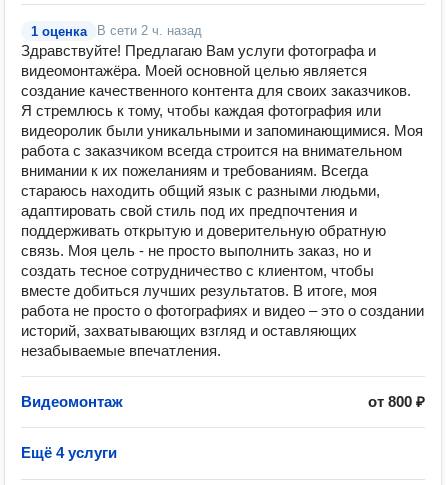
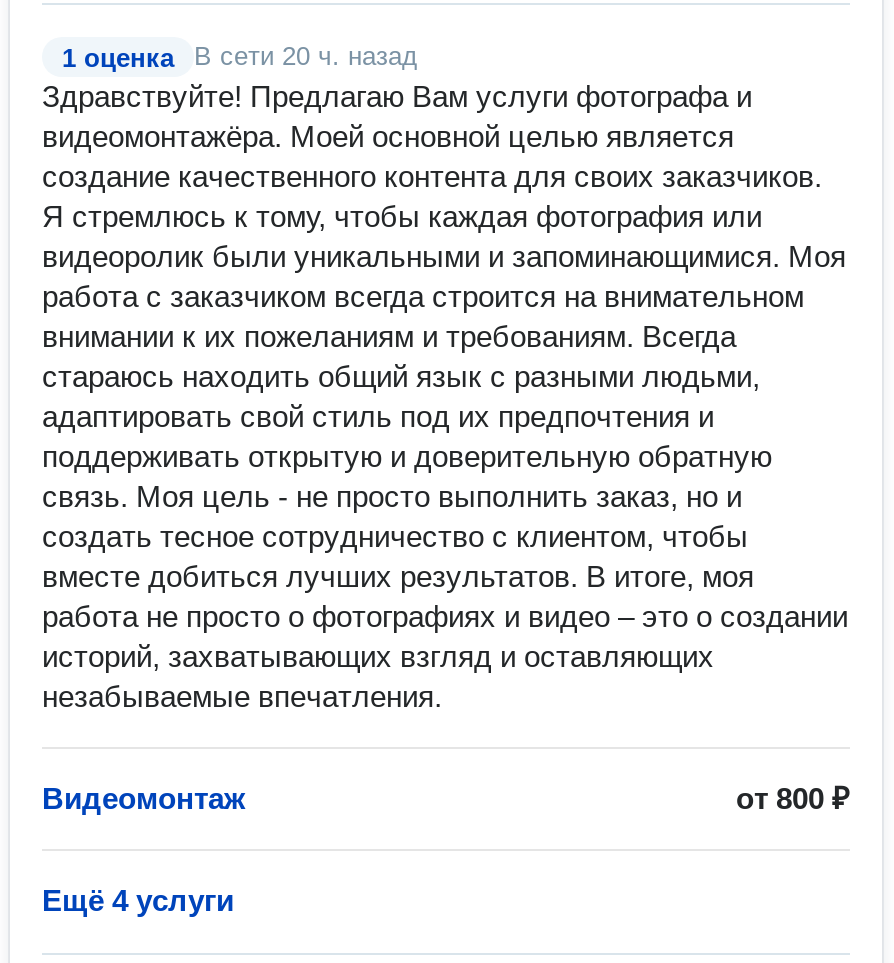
[31,23,202,39] 1 оценка В сети 2 ч. назад -> [62,41,418,73] 1 оценка В сети 20 ч. назад

